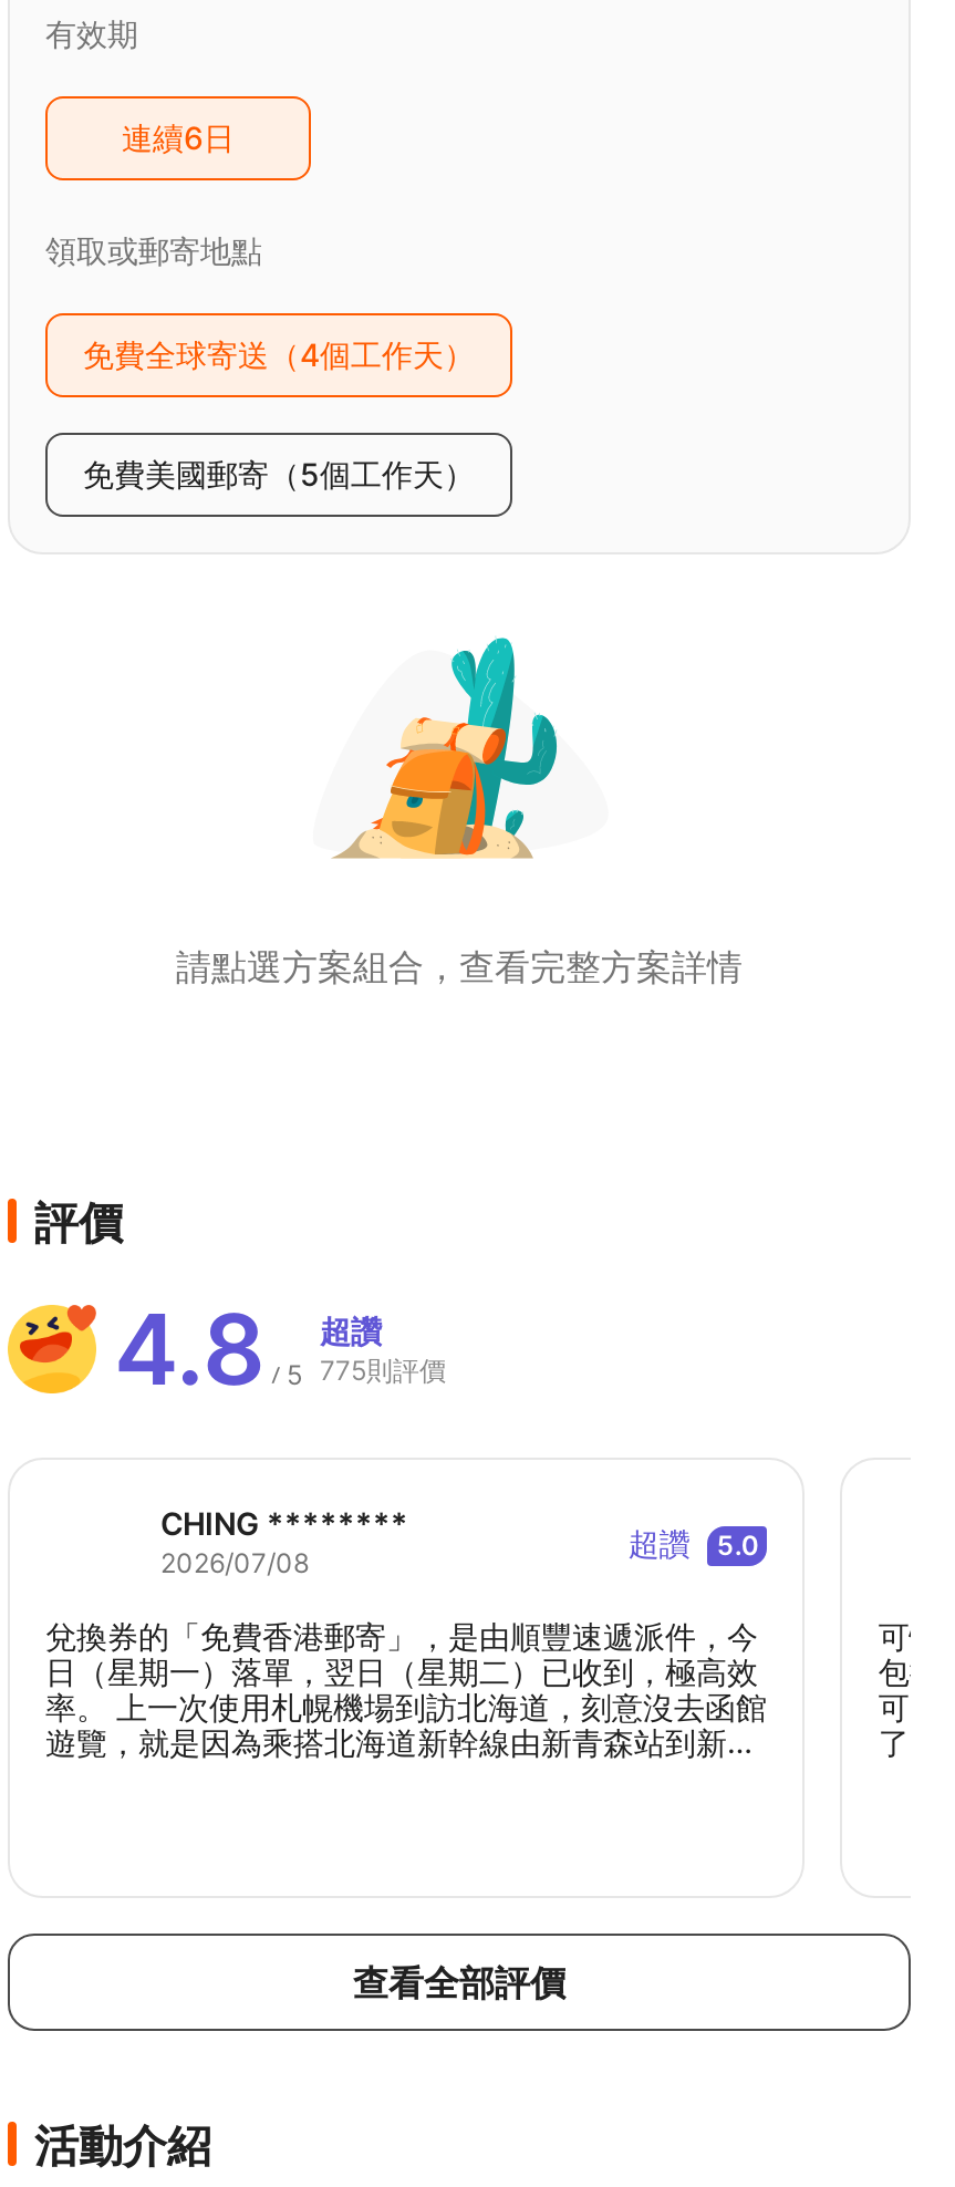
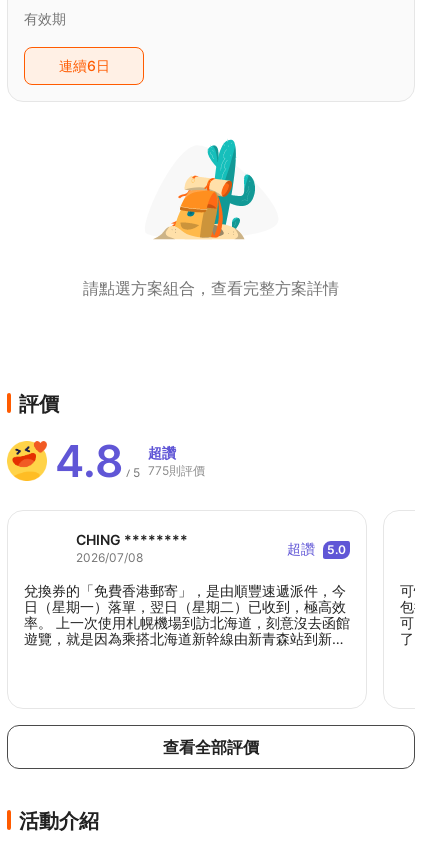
[45,230,475,491] 領取或郵寄地點 | 免費全球寄送（4個工作天） | 免費美國郵寄（5個工作天） -> none

